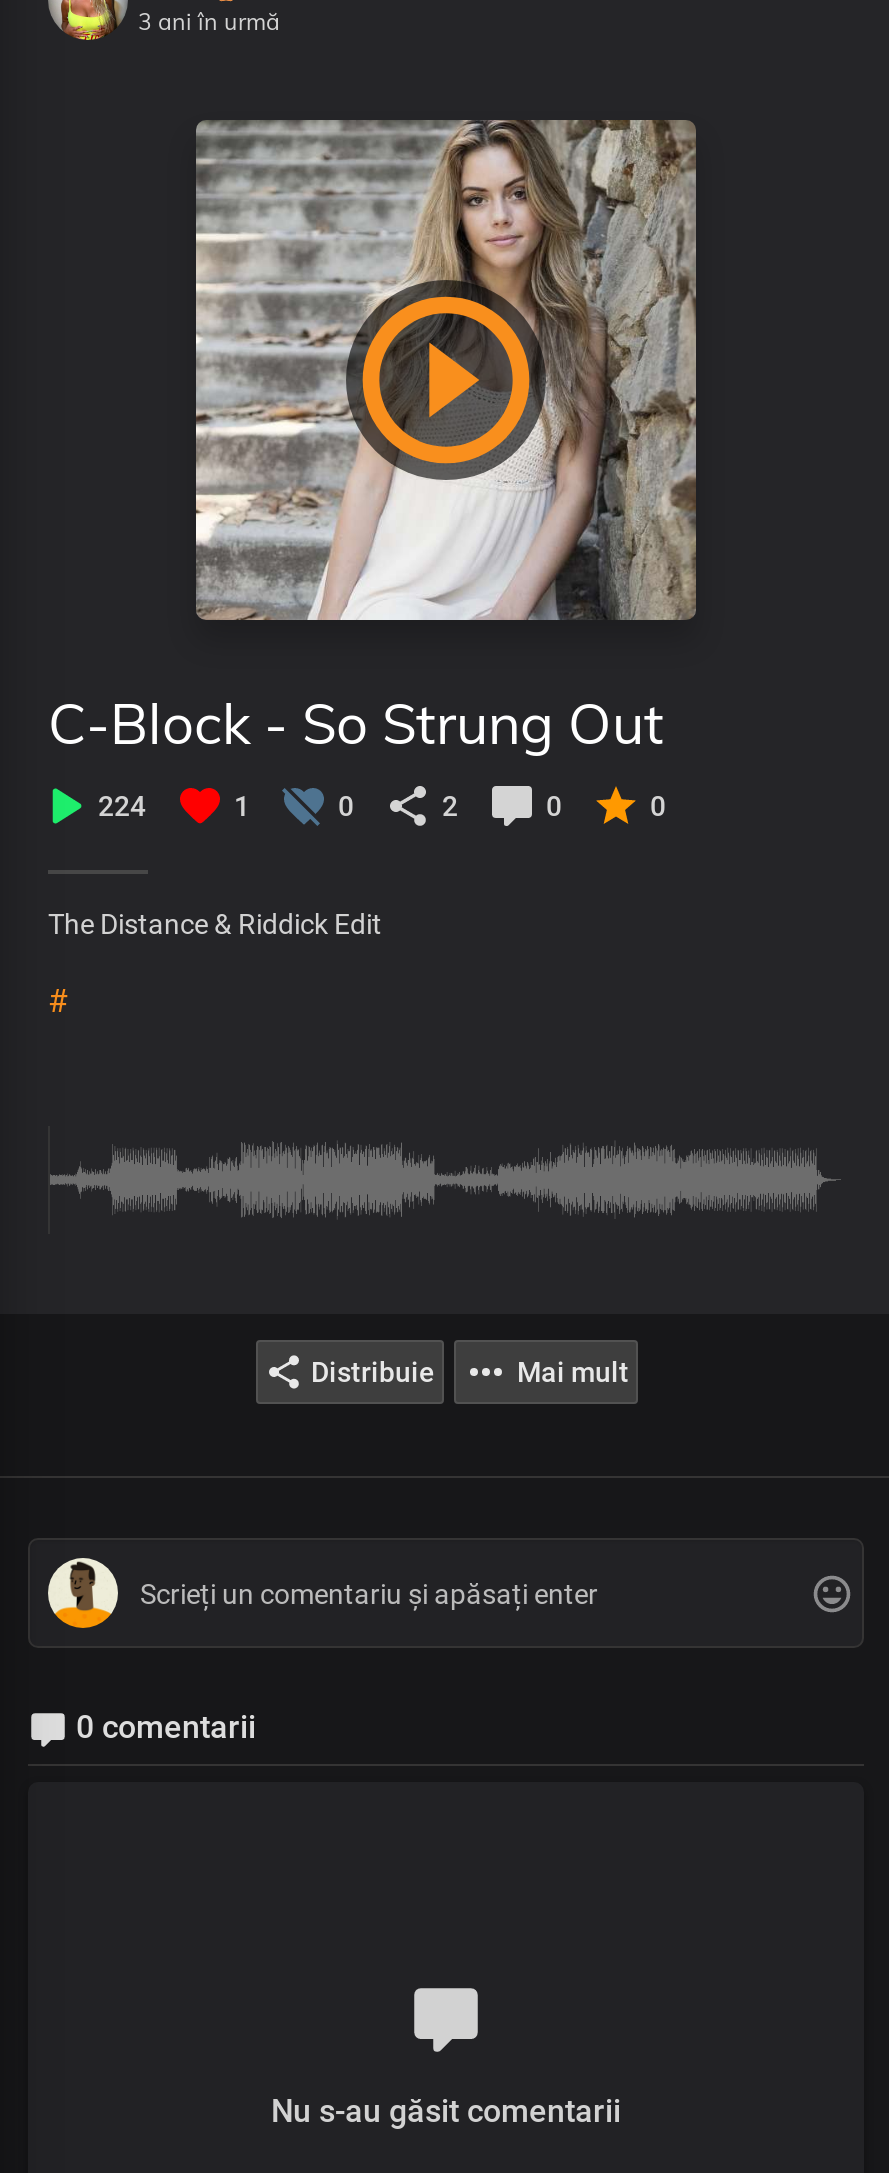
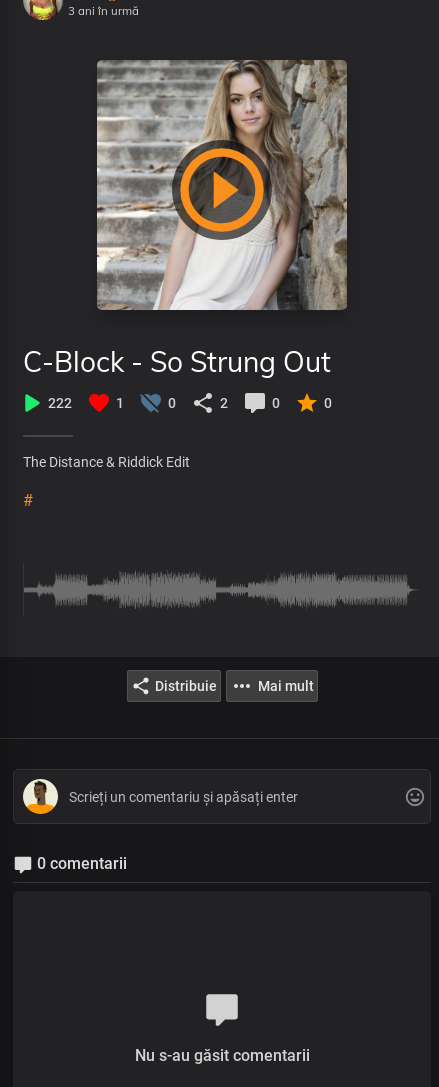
[98,789,146,821] 224 -> [48,394,72,410] 222

